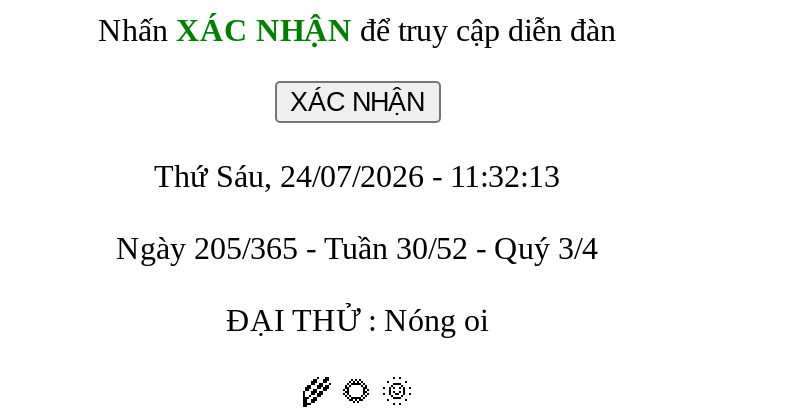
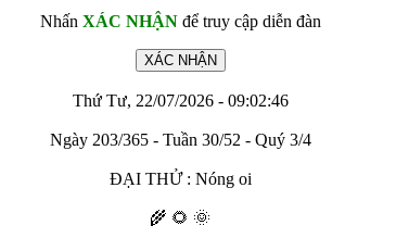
[154,159,560,193] Thứ Sáu, 24/07/2026 - 11:32:13 -> [72,91,288,110] Thứ Tư, 22/07/2026 - 09:02:46
[116,231,598,265] Ngày 205/365 - Tuần 30/52 - Quý 3/4 -> [49,130,311,149] Ngày 203/365 - Tuần 30/52 - Quý 3/4

